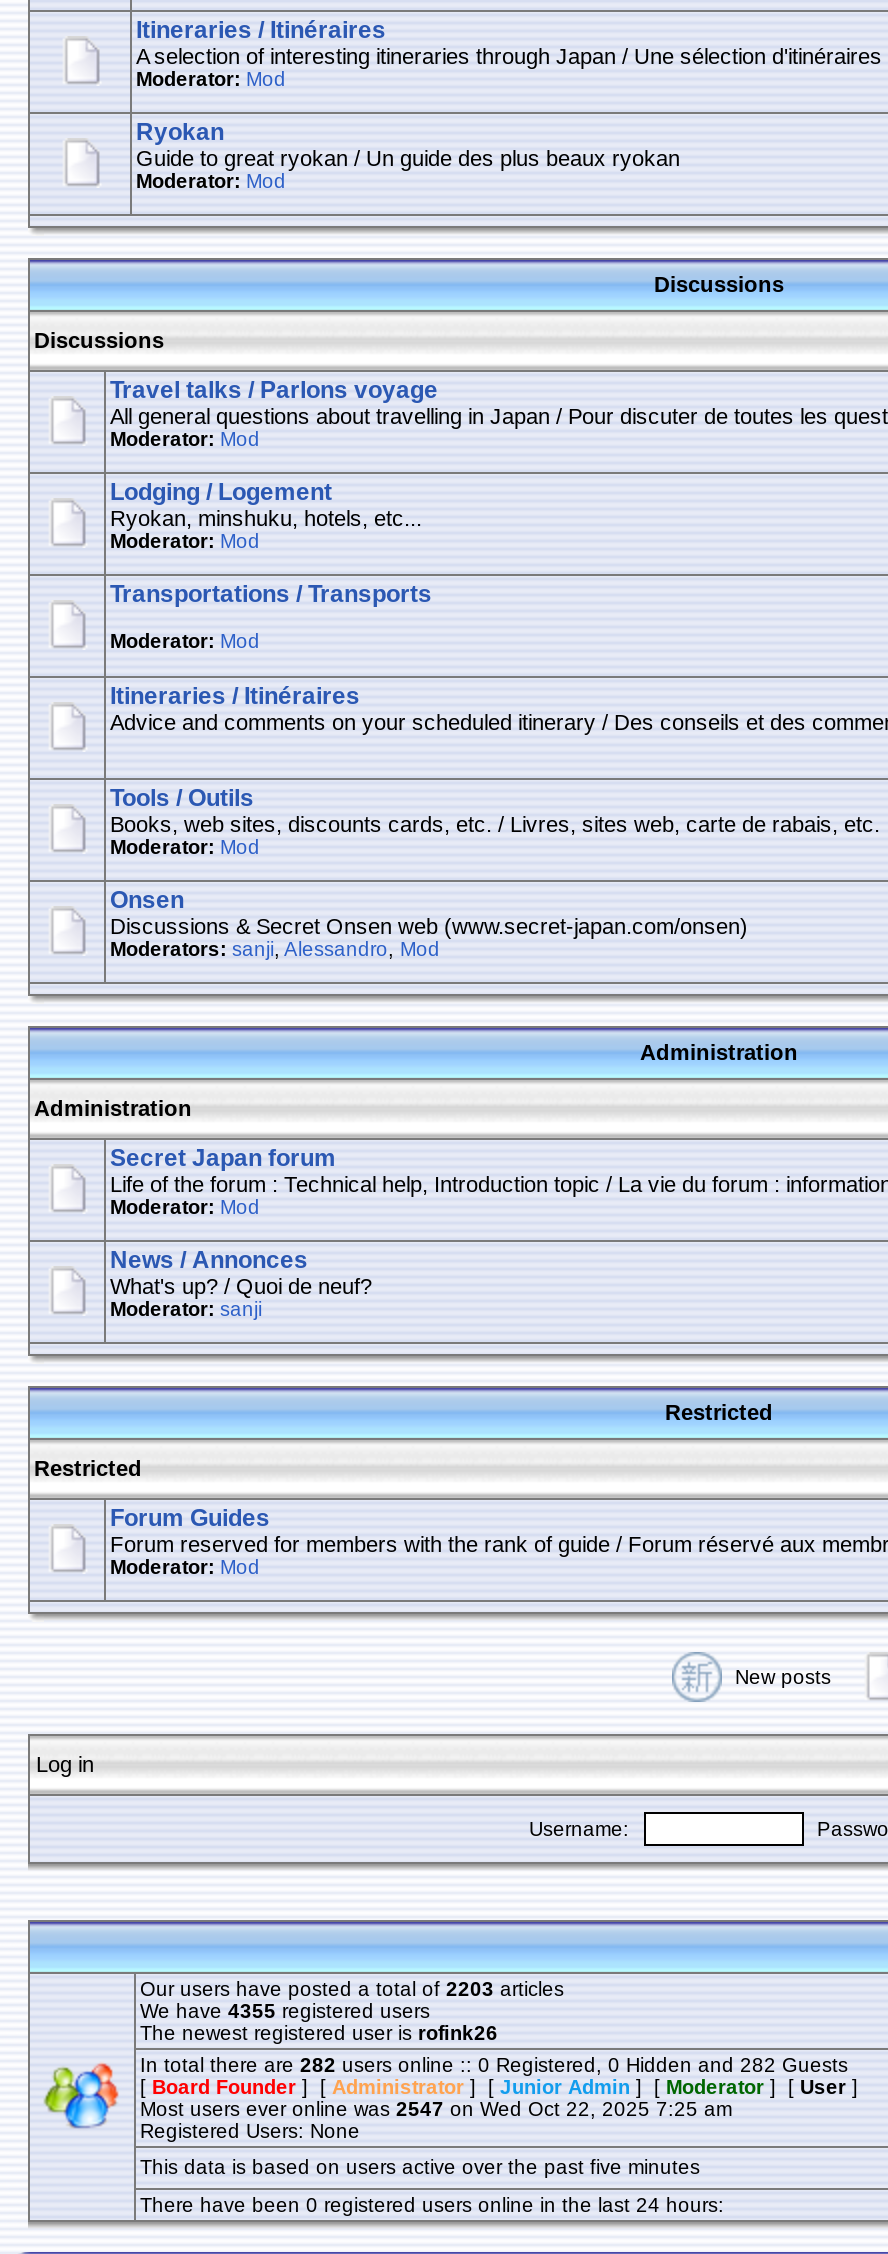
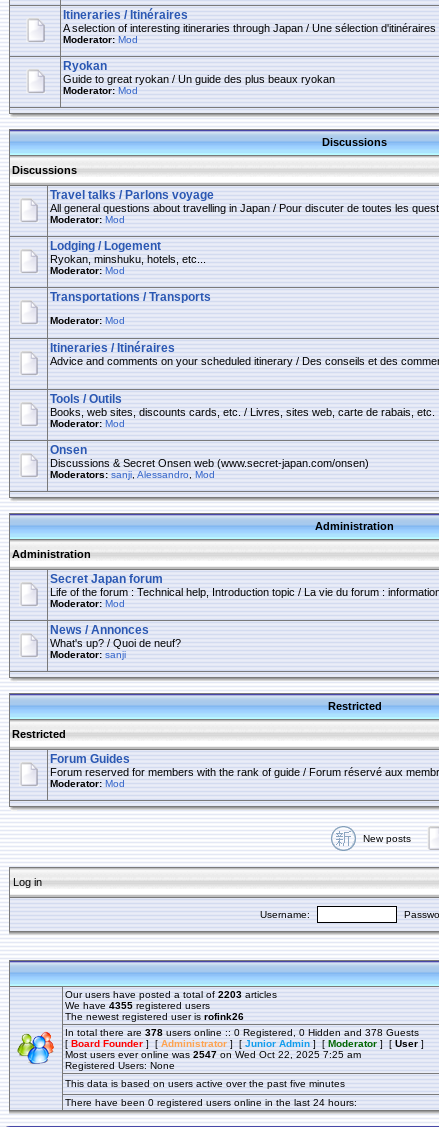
[140,2054,848,2076] In total there are 282 users online :: 0 Registered, 0 Hidden and 282 Guests -> [65,1027,419,1038] In total there are 378 users online :: 0 Registered, 0 Hidden and 378 Guests

